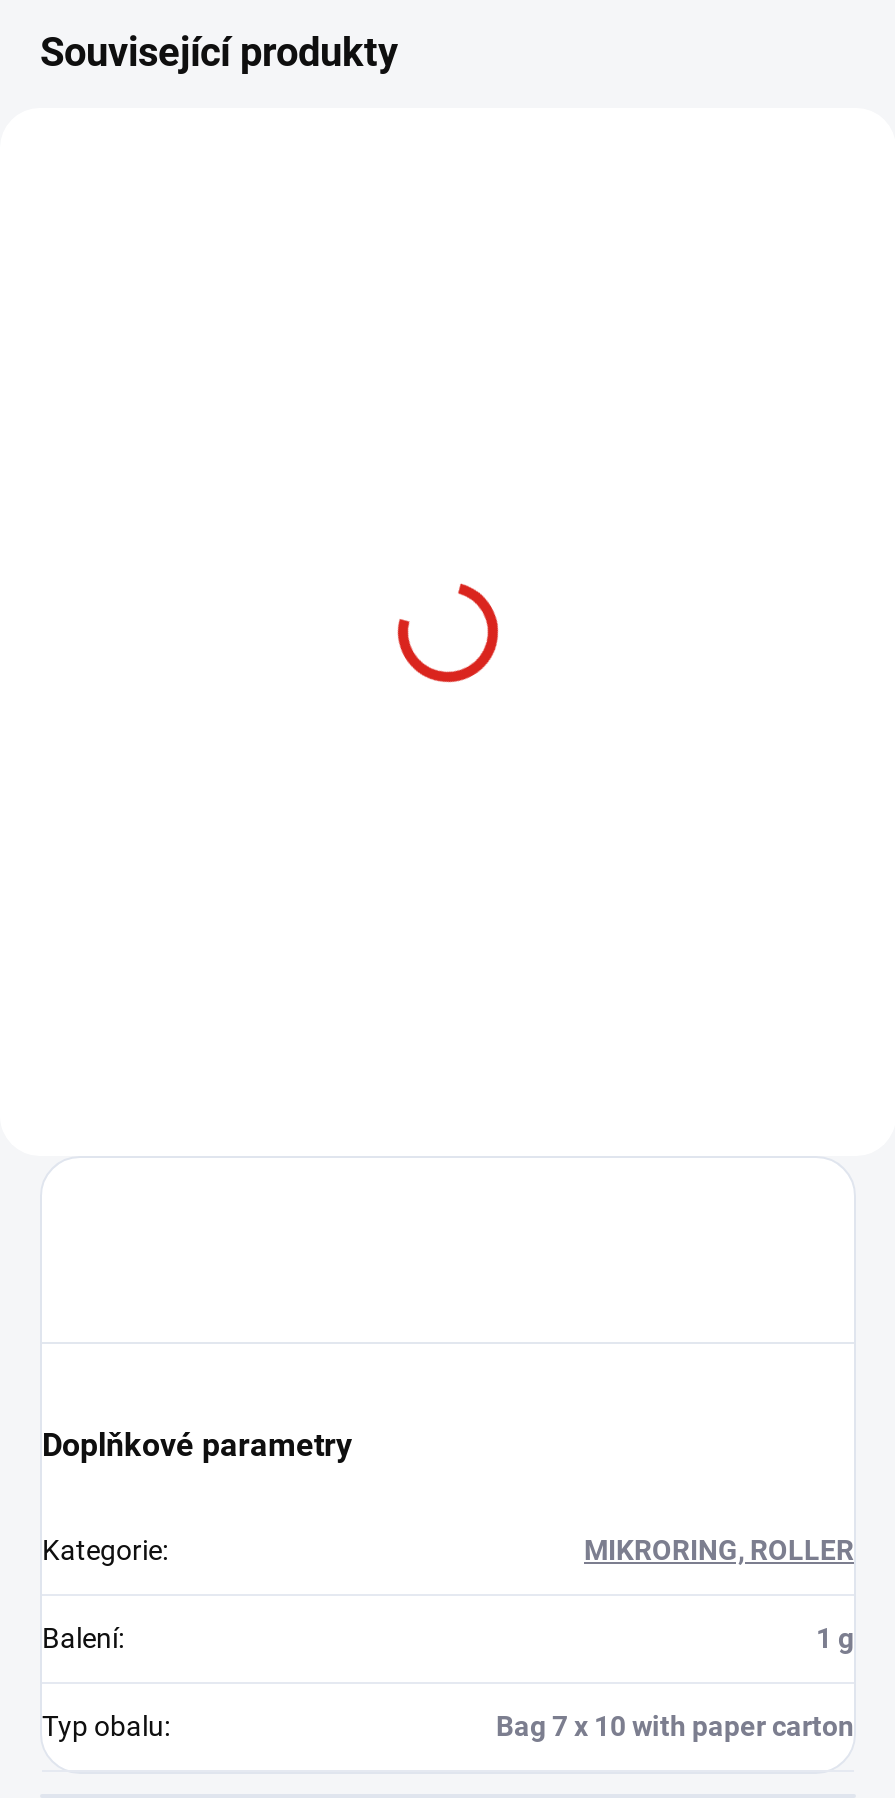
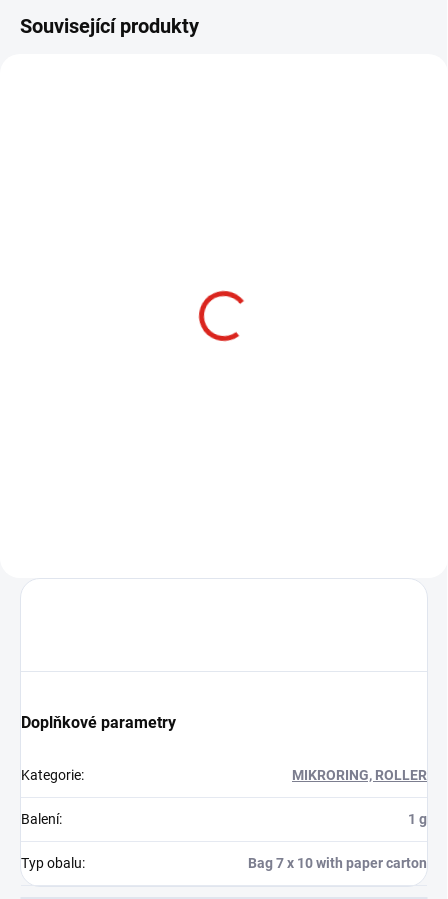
[400,580,500,674] [image] -> [199,289,249,335] [image]

